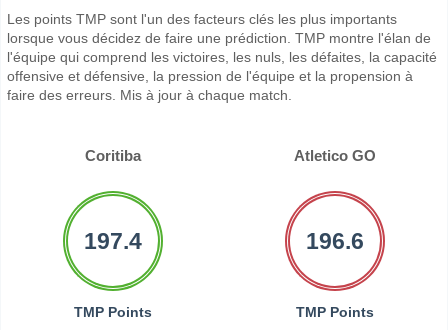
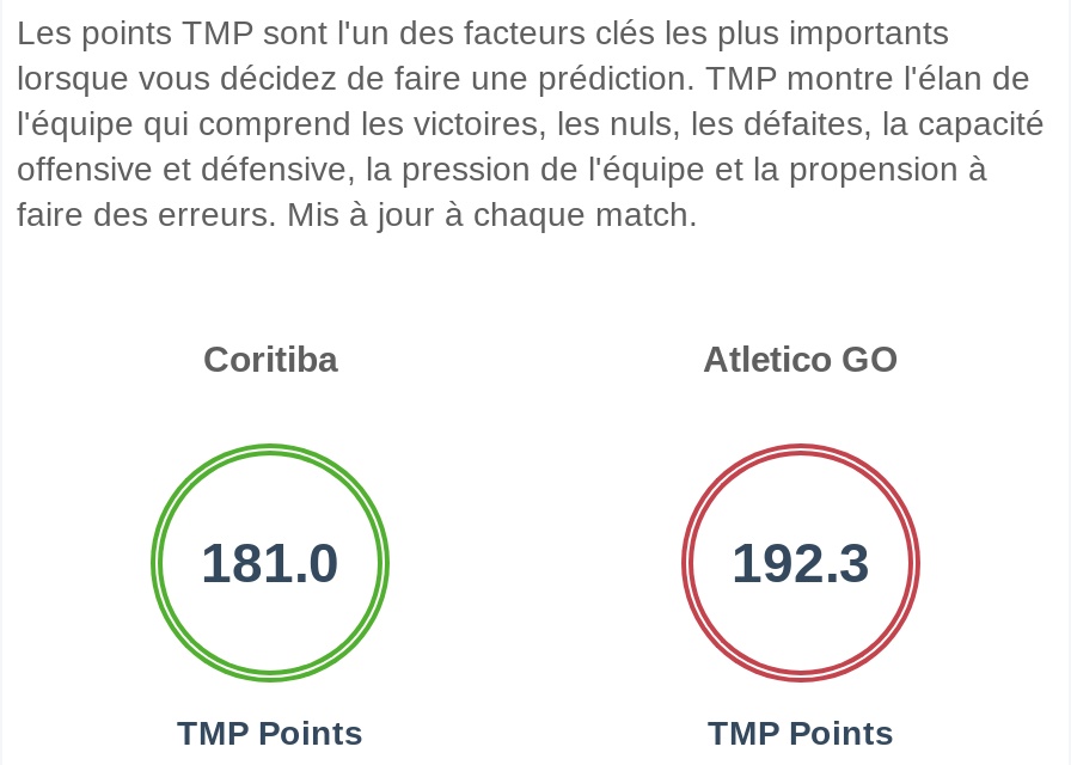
[84,228,142,254] 197.4 -> [201,533,339,595] 181.0
[306,228,364,254] 196.6 -> [732,533,870,595] 192.3

